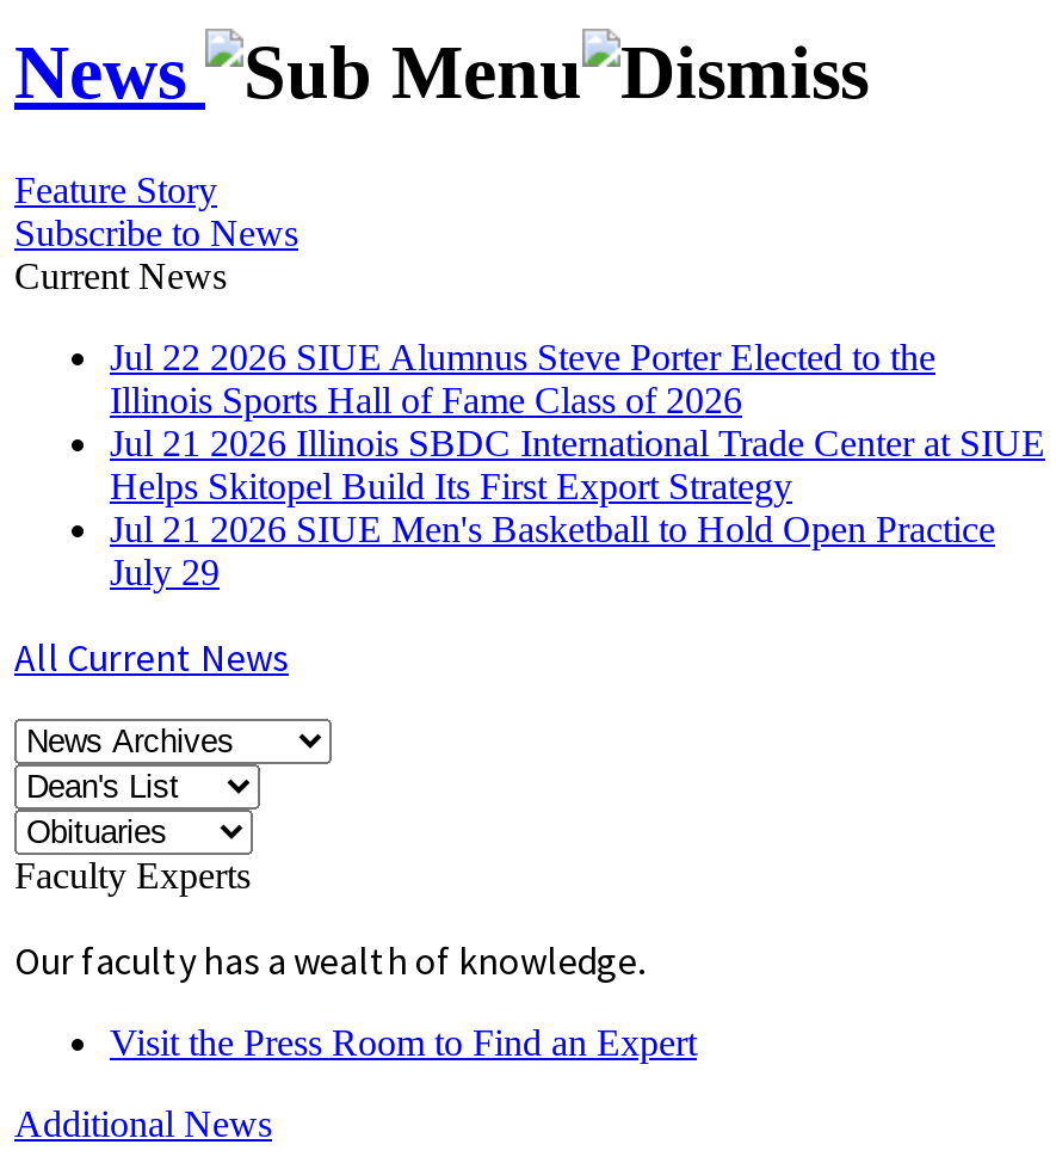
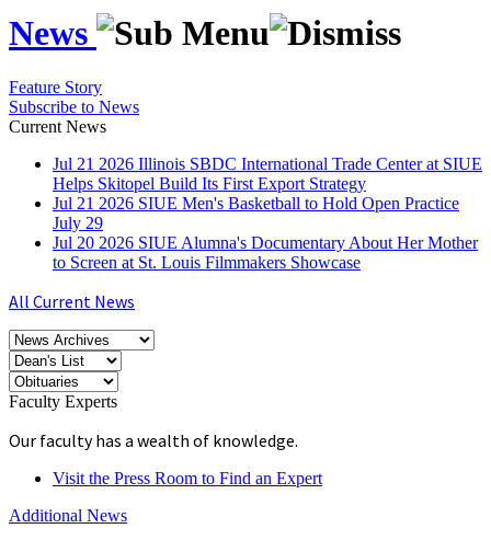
[110,336,935,420] Jul 22 2026 SIUE Alumnus Steve Porter Elected to the | Illinois Sports Hall of Fame Class of 2026 -> none
moved [110,422,1045,592] -> [53,154,482,232]: Jul 21 2026 Illinois SBDC International Trade Center at SIUE | Helps Skitopel Build Its First Export Strategy | Jul 21 2026 SIUE Men's Basketball to Hold Open Practice | July 29
none -> [53,233,478,272] Jul 20 2026 SIUE Alumna's Documentary About Her Mother | to Screen at St. Louis Filmmakers Showcase

